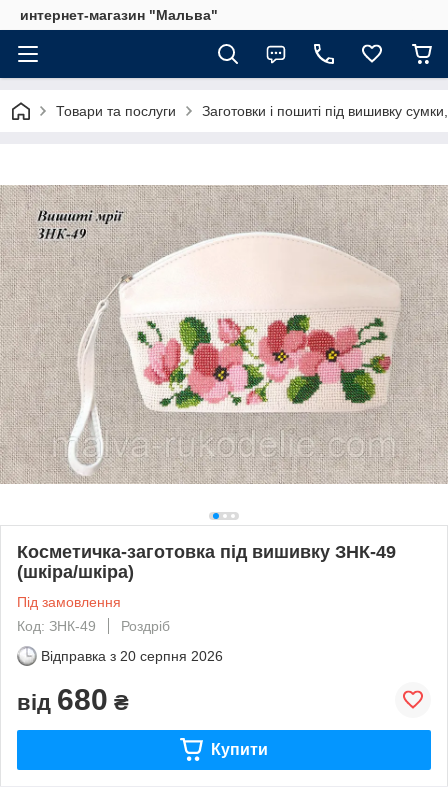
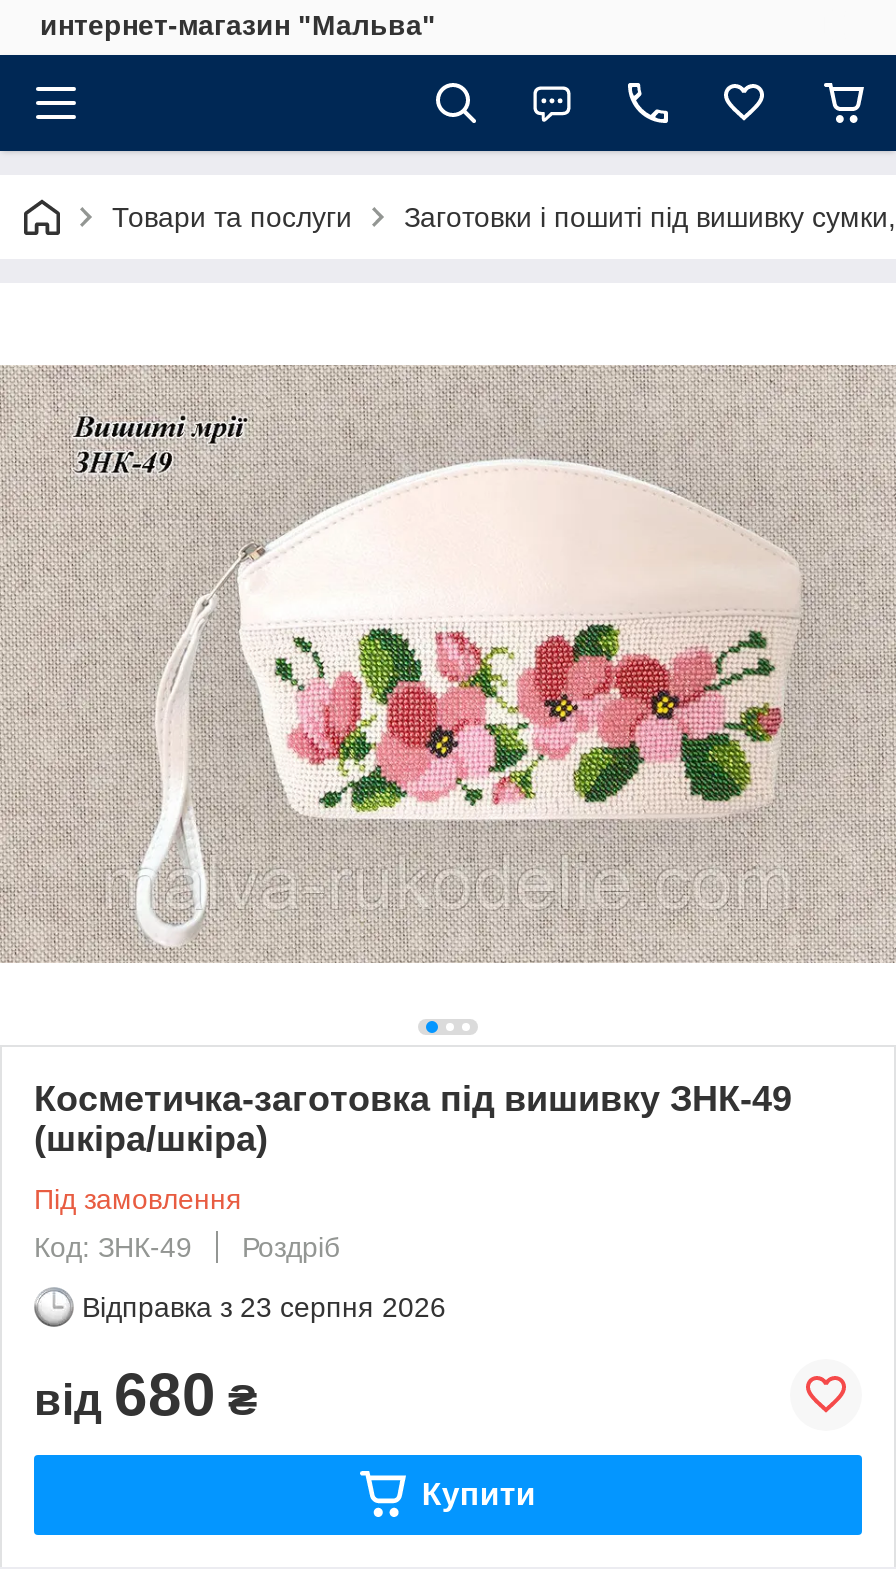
[41,648,223,664] Відправка з 20 серпня 2026 -> [82,1291,446,1323] Відправка з 23 серпня 2026

